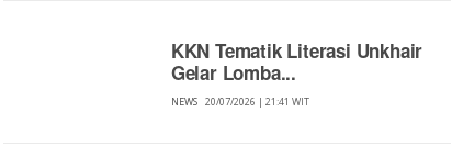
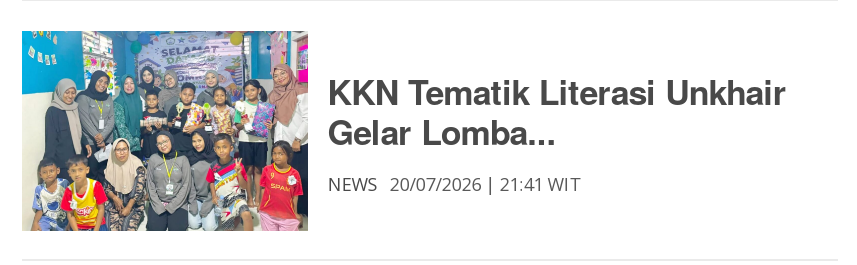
none -> [20,28,310,234] [image]

